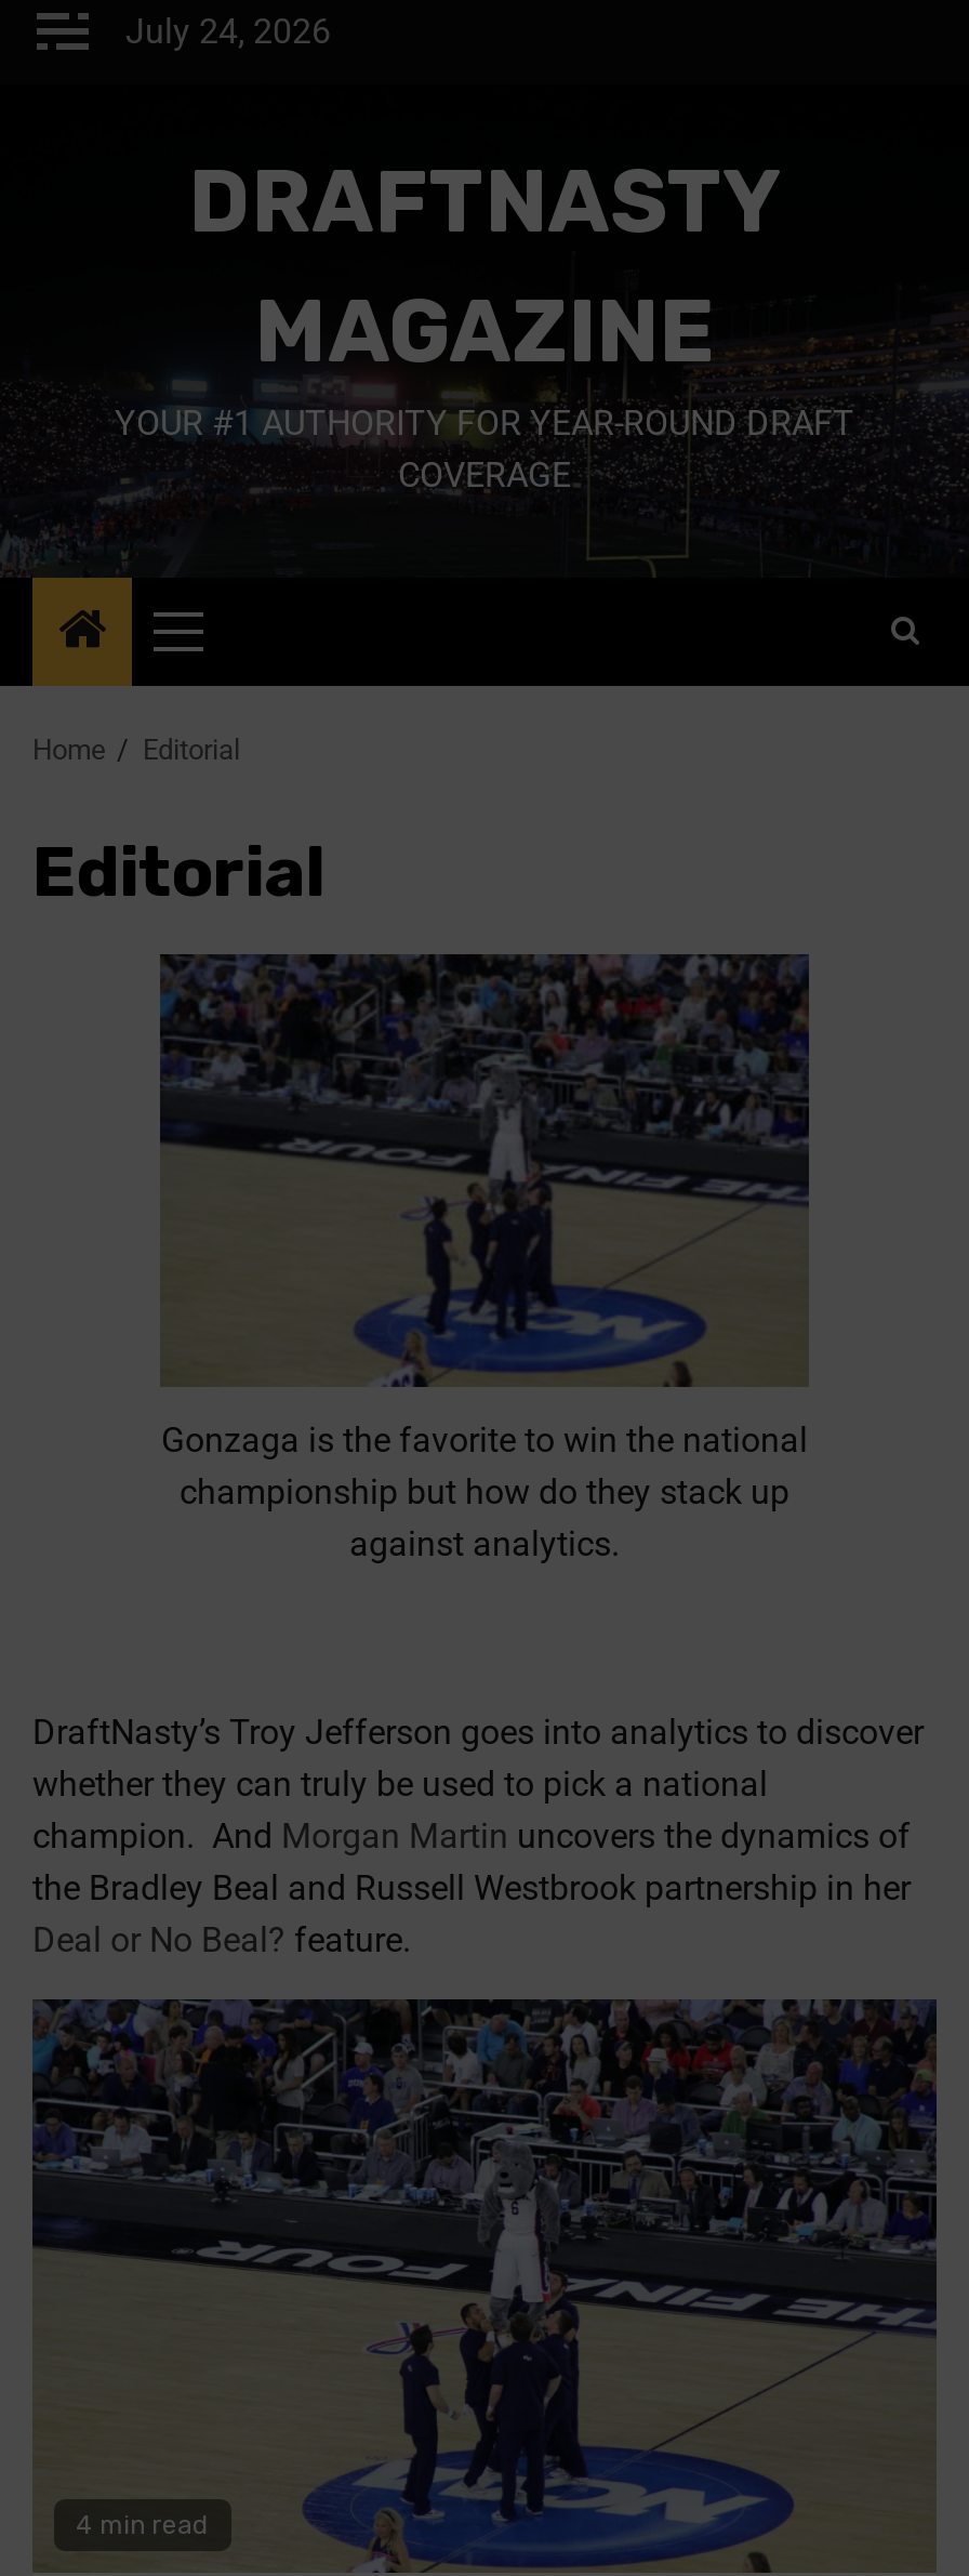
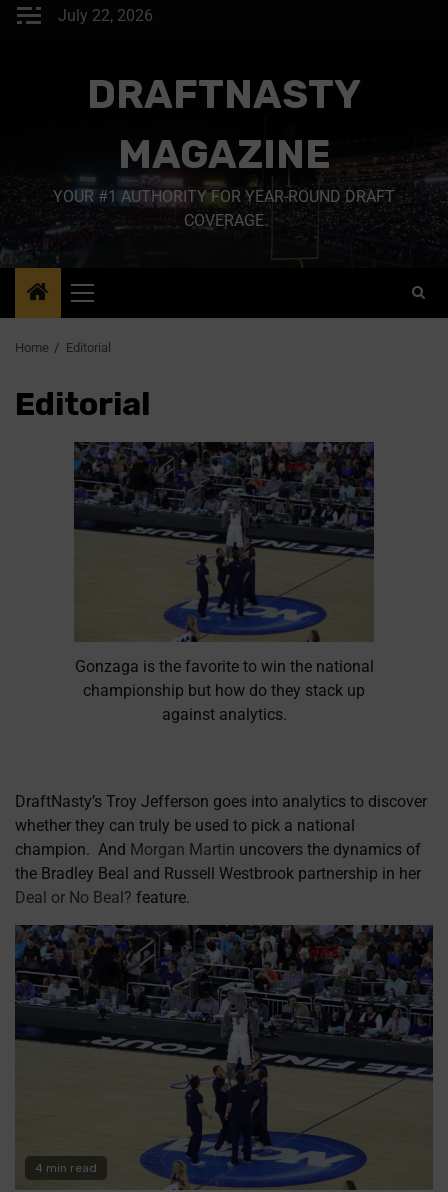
[125,11,331,52] July 24, 2026 -> [58,6,153,25] July 22, 2026

